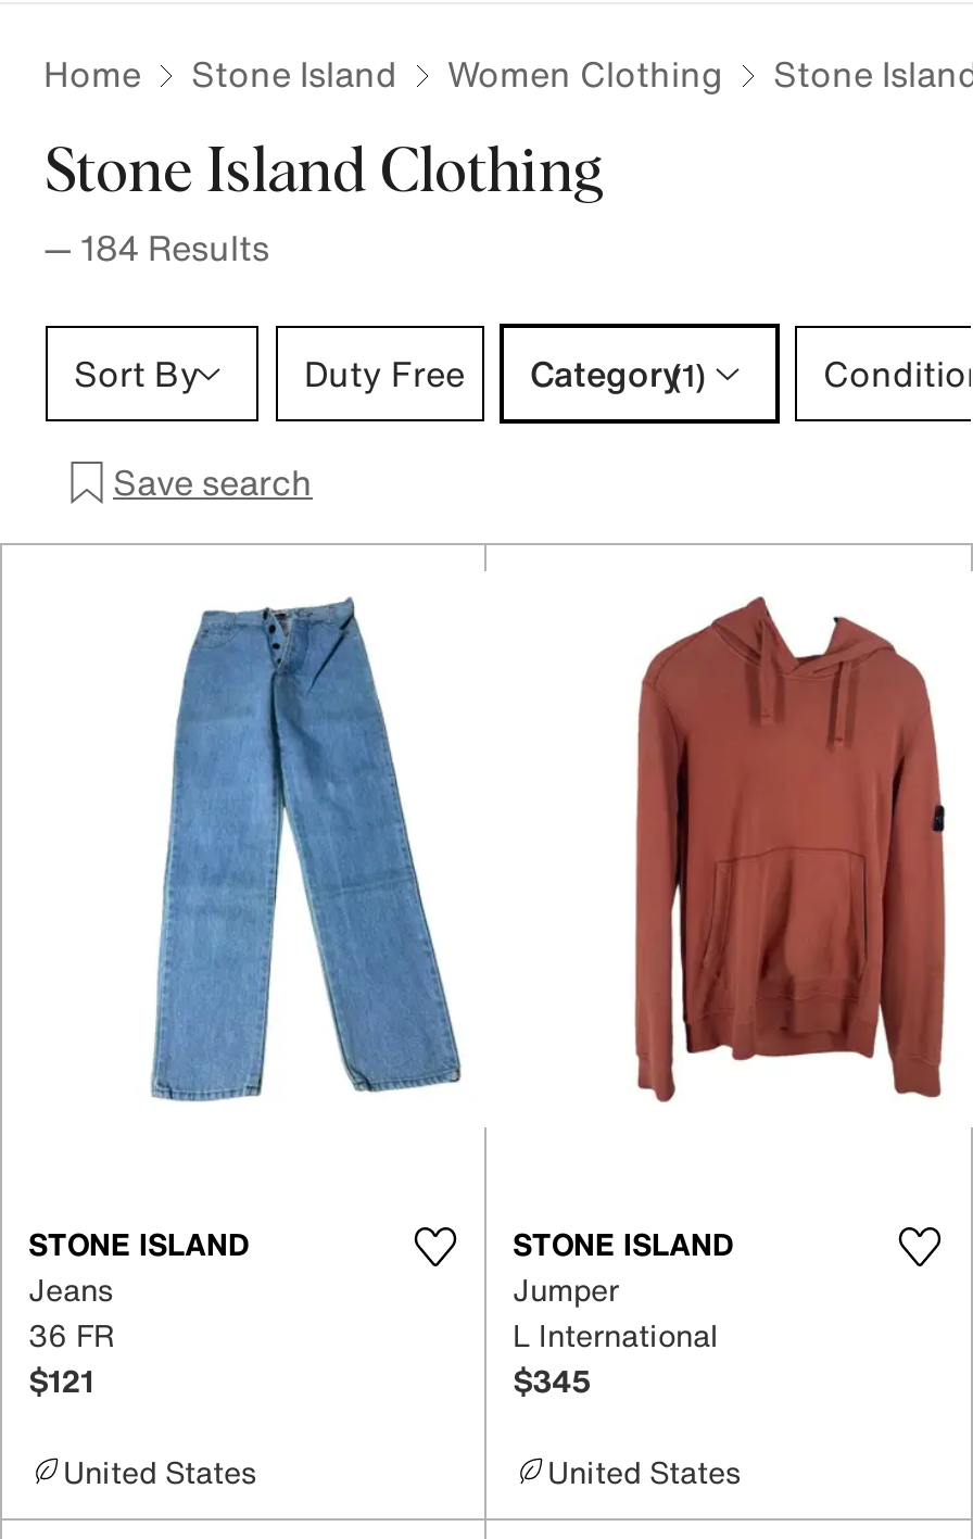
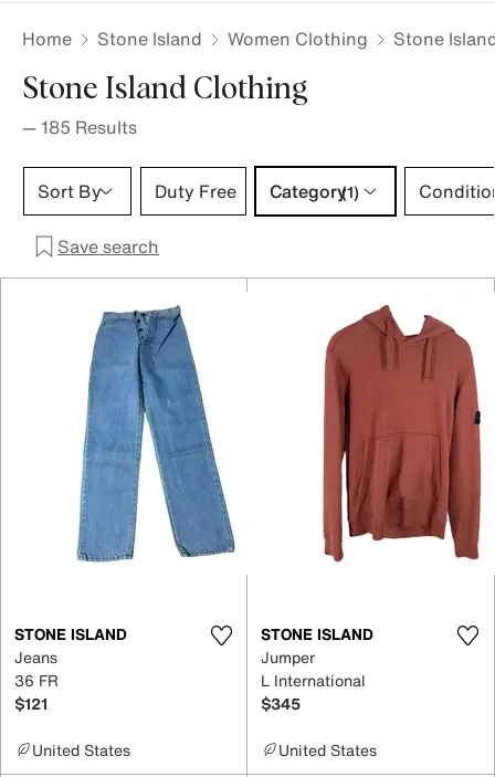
[43,222,269,274] — 184 Results -> [22,114,137,140] — 185 Results

